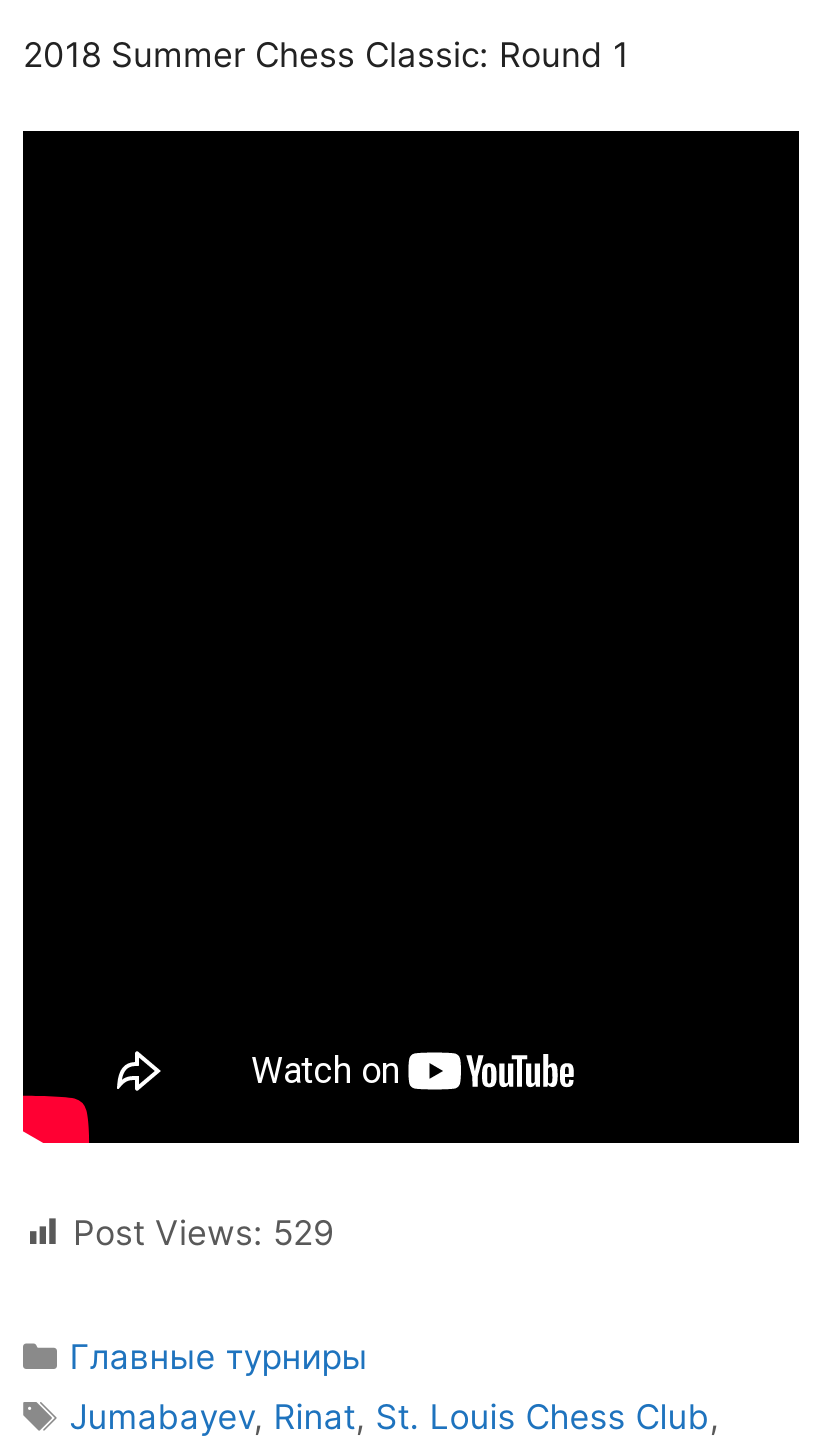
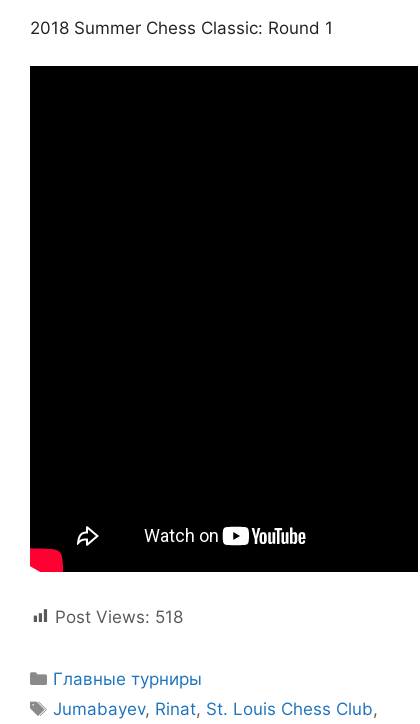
[73,1212,335,1252] Post Views: 529 -> [55,606,183,626] Post Views: 518

